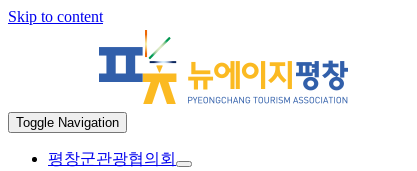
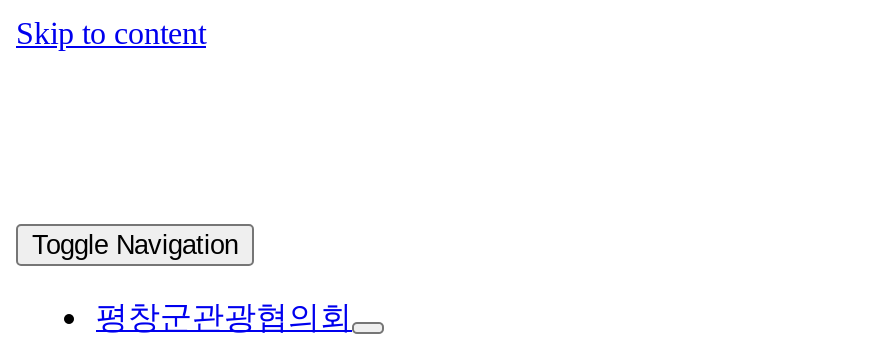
[98,29,178,105] [image] -> none
[187,59,349,104] [image] -> none

